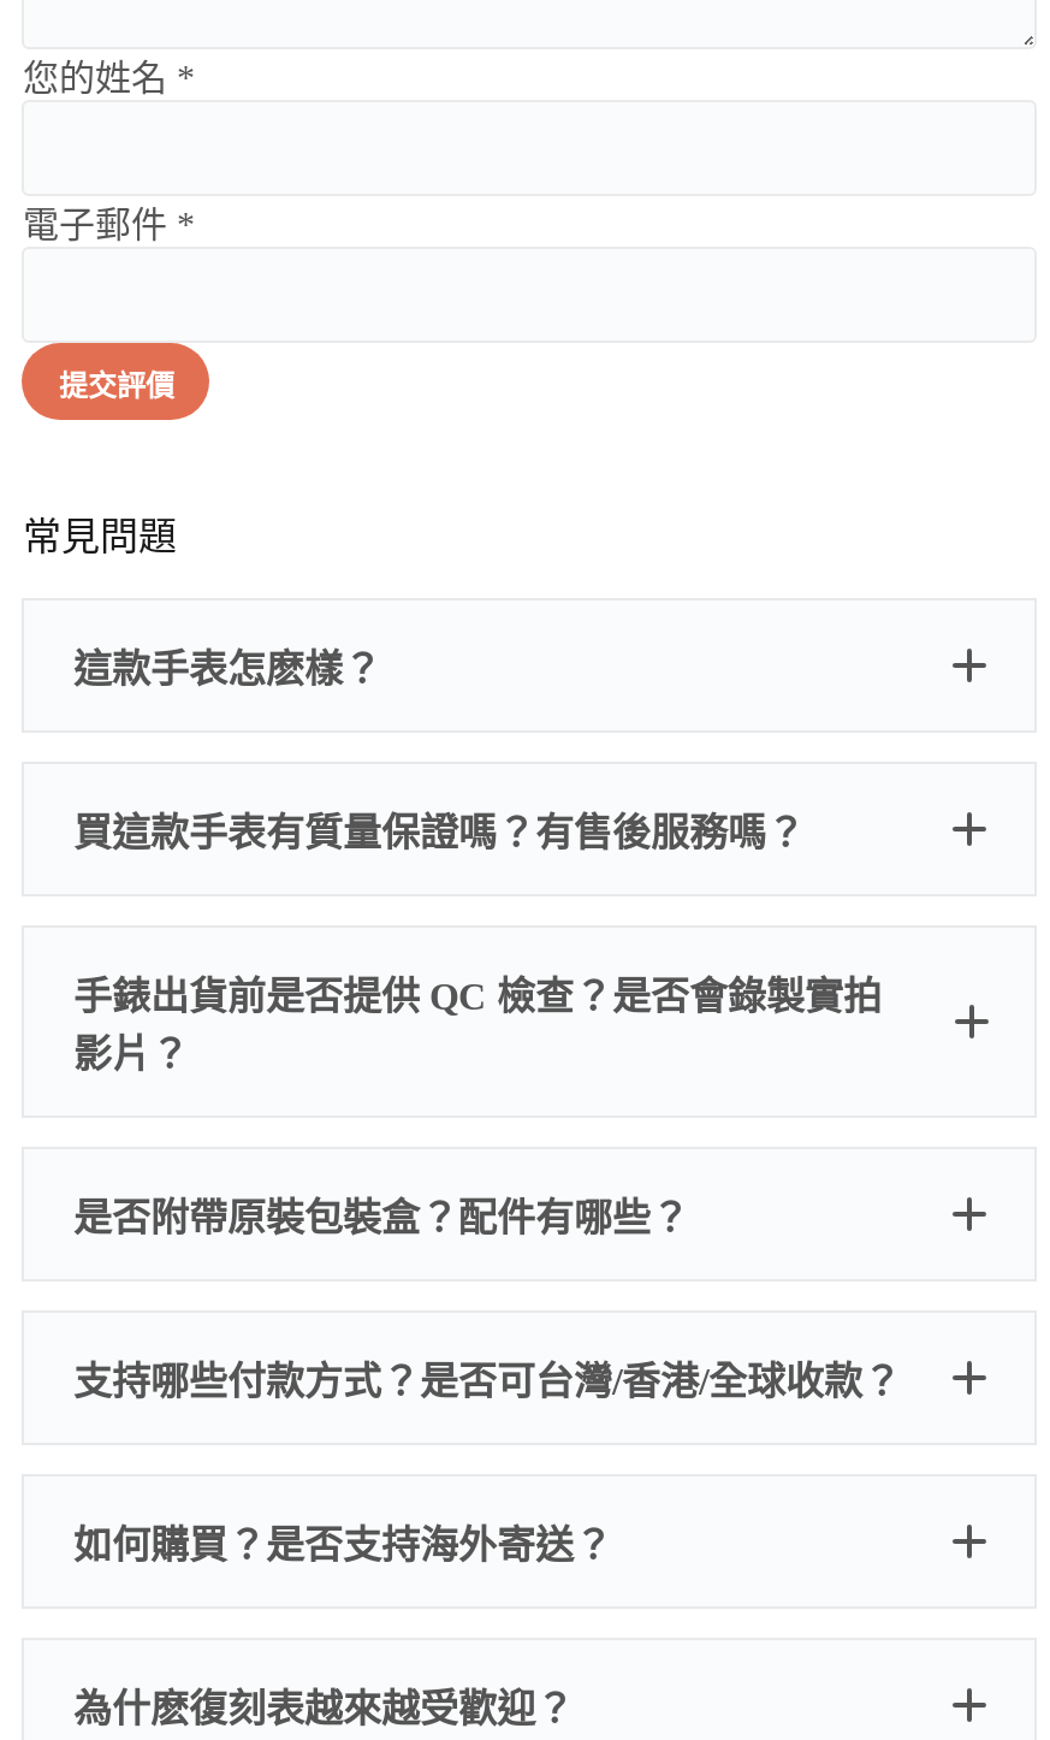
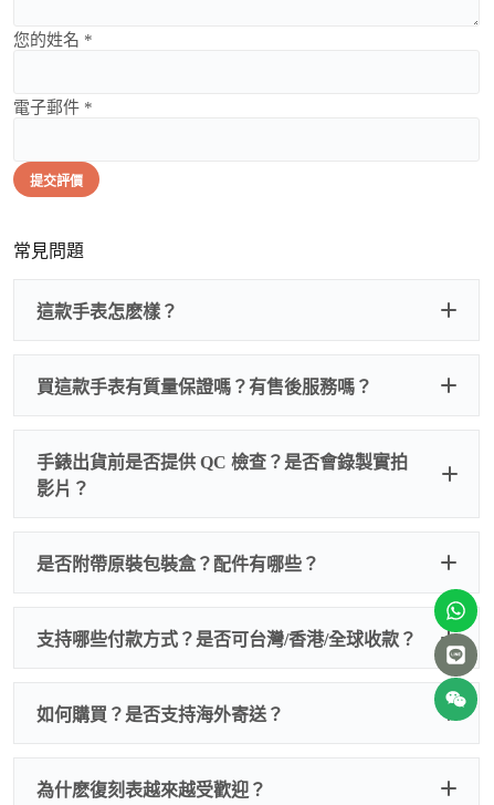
none -> [433,588,479,722] [image]

